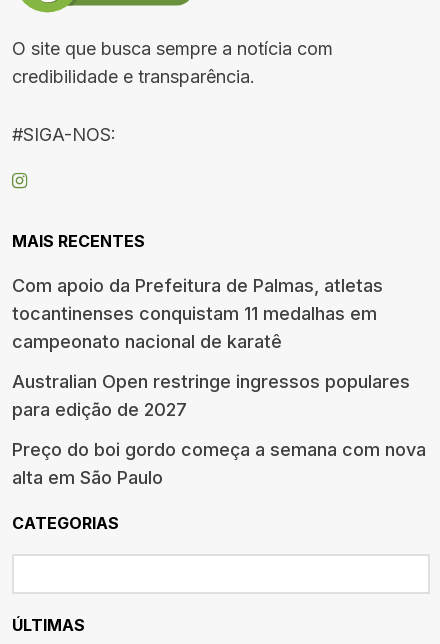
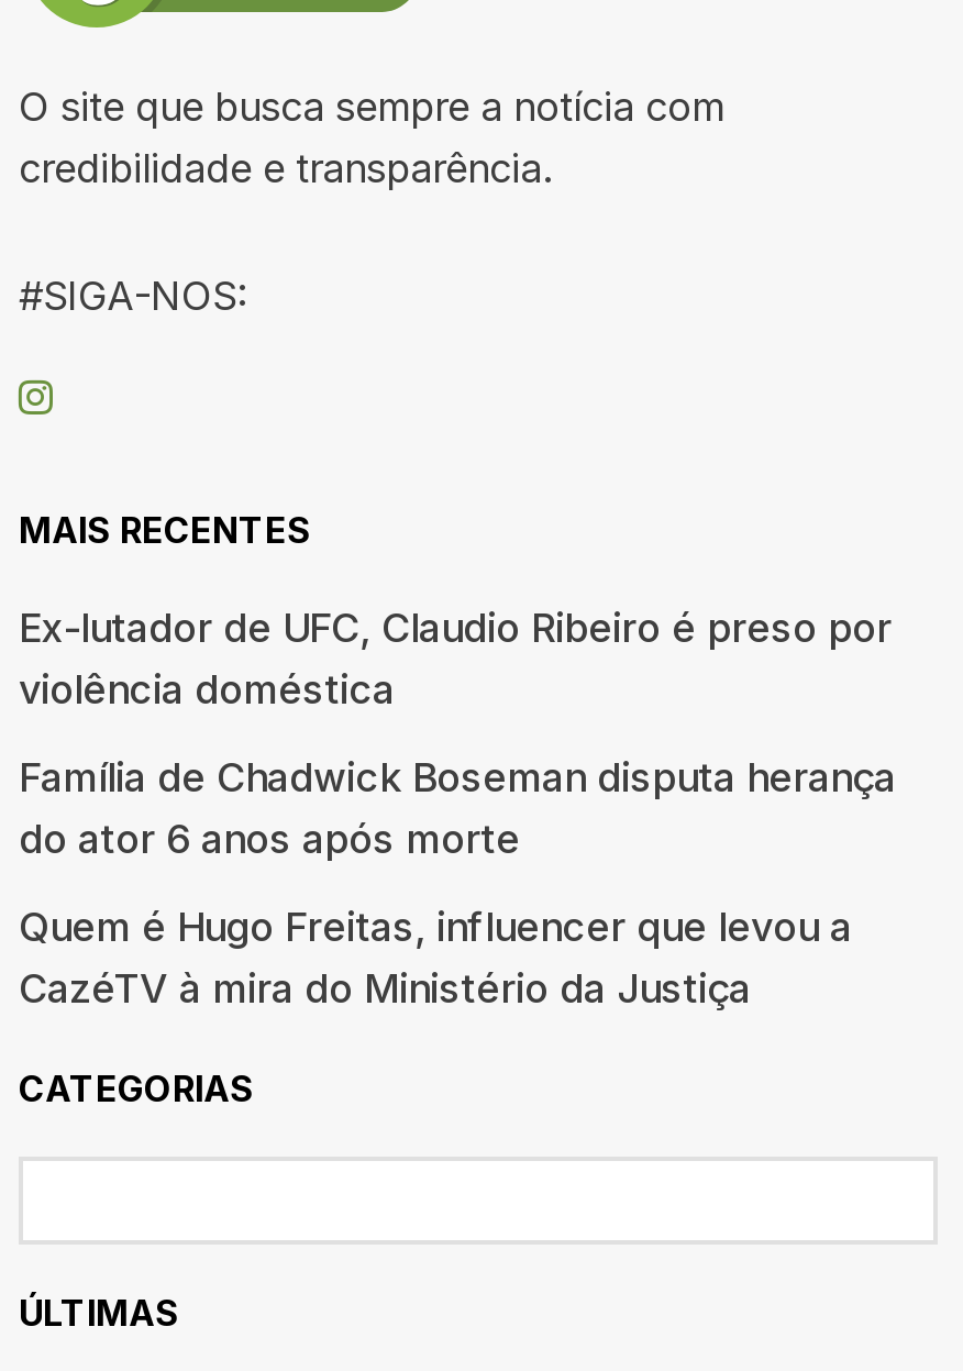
[12,274,383,351] Com apoio da Prefeitura de Palmas, atletas | tocantinenses conquistam 11 medalhas em | campeonato nacional de karatê -> [19,604,892,711] Ex-lutador de UFC, Claudio Ribeiro é preso por | violência doméstica
[12,370,410,419] Australian Open restringe ingressos populares | para edição de 2027 -> [19,753,896,861] Família de Chadwick Boseman disputa herança | do ator 6 anos após morte
[12,438,426,487] Preço do boi gordo começa a semana com nova | alta em São Paulo -> [19,903,852,1010] Quem é Hugo Freitas, influencer que levou a | CazéTV à mira do Ministério da Justiça

